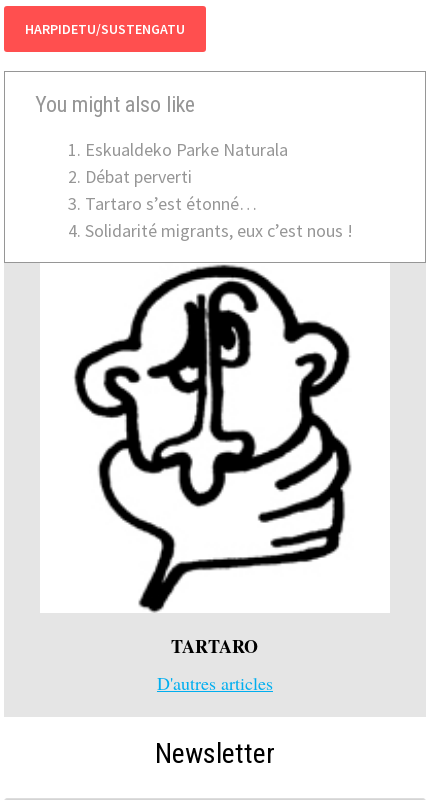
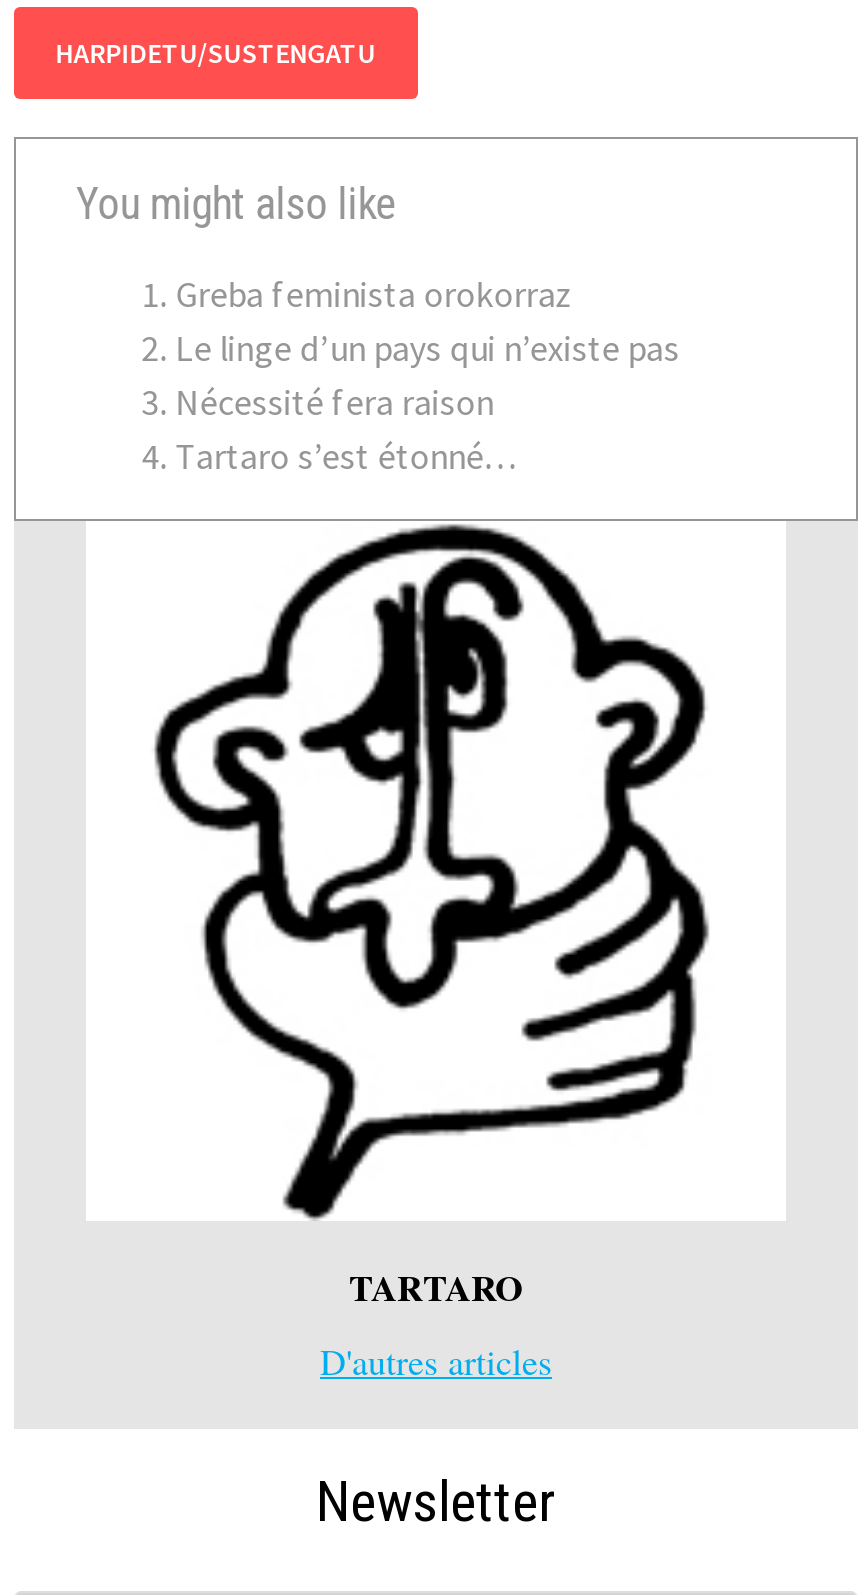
[85,138,288,188] Eskualdeko Parke Naturala | Débat perverti -> [176,271,680,425] Greba feminista orokorraz | Le linge d’un pays qui n’existe pas | Nécessité fera raison
moved [85,192,257,215] -> [176,433,520,479]: Tartaro s’est étonné…
[85,219,353,242] Solidarité migrants, eux c’est nous ! -> none

